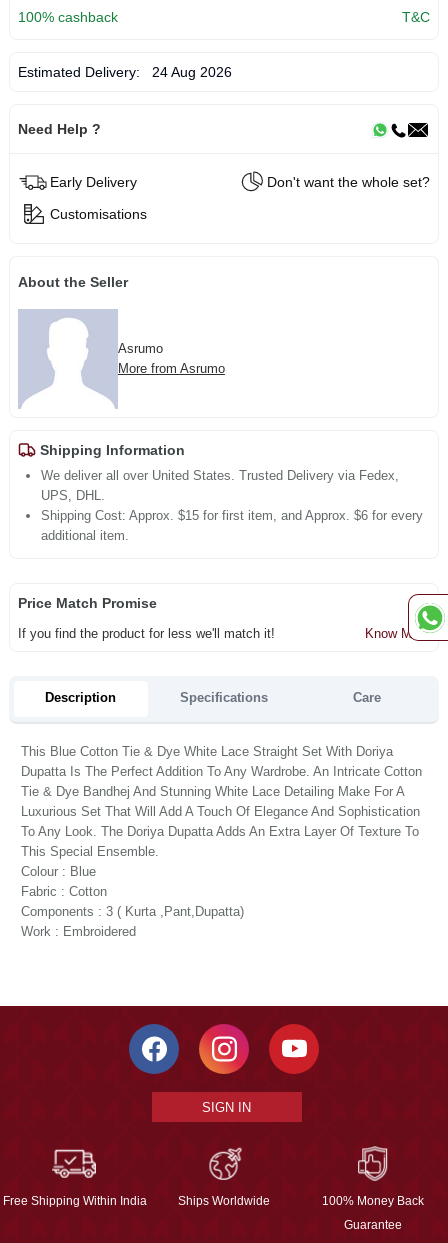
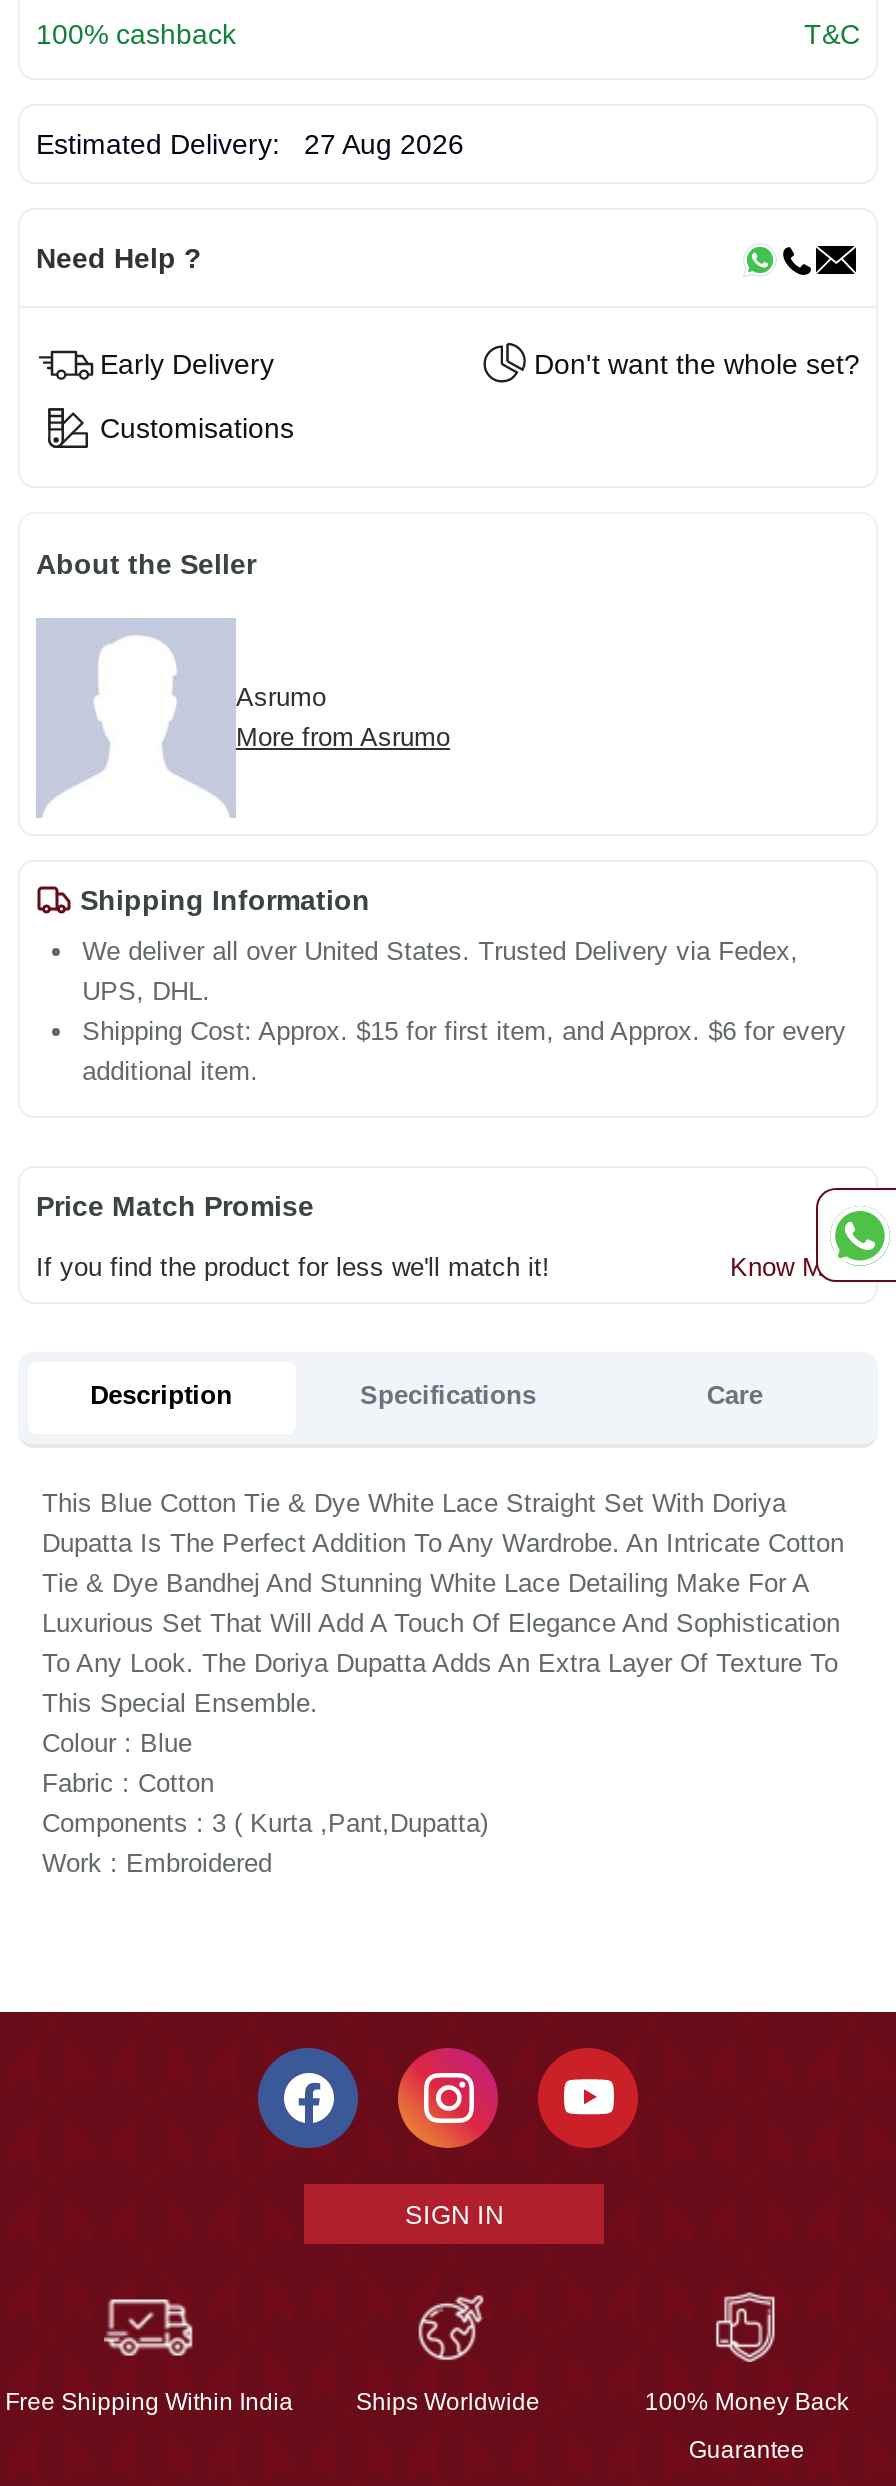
[18,64,232,80] Estimated Delivery: 24 Aug 2026 -> [36,128,464,160] Estimated Delivery: 27 Aug 2026

